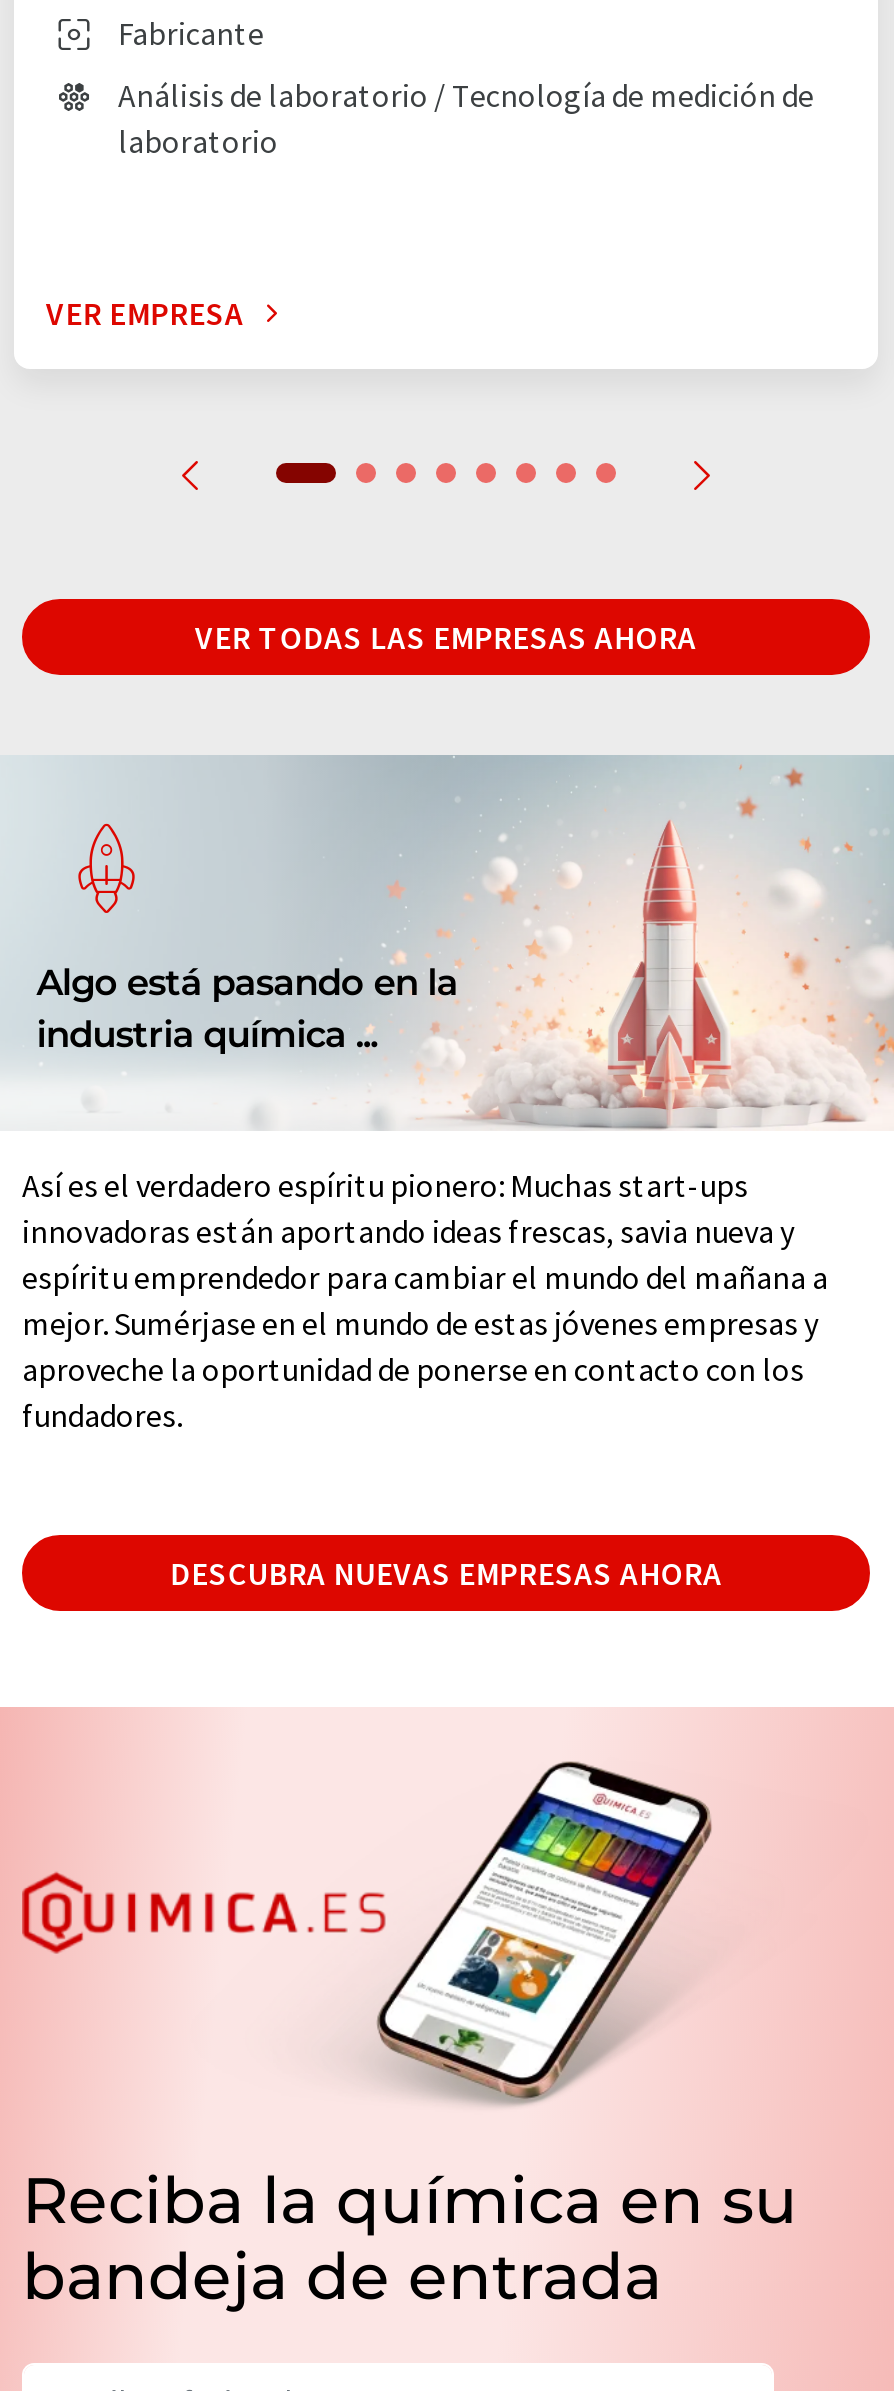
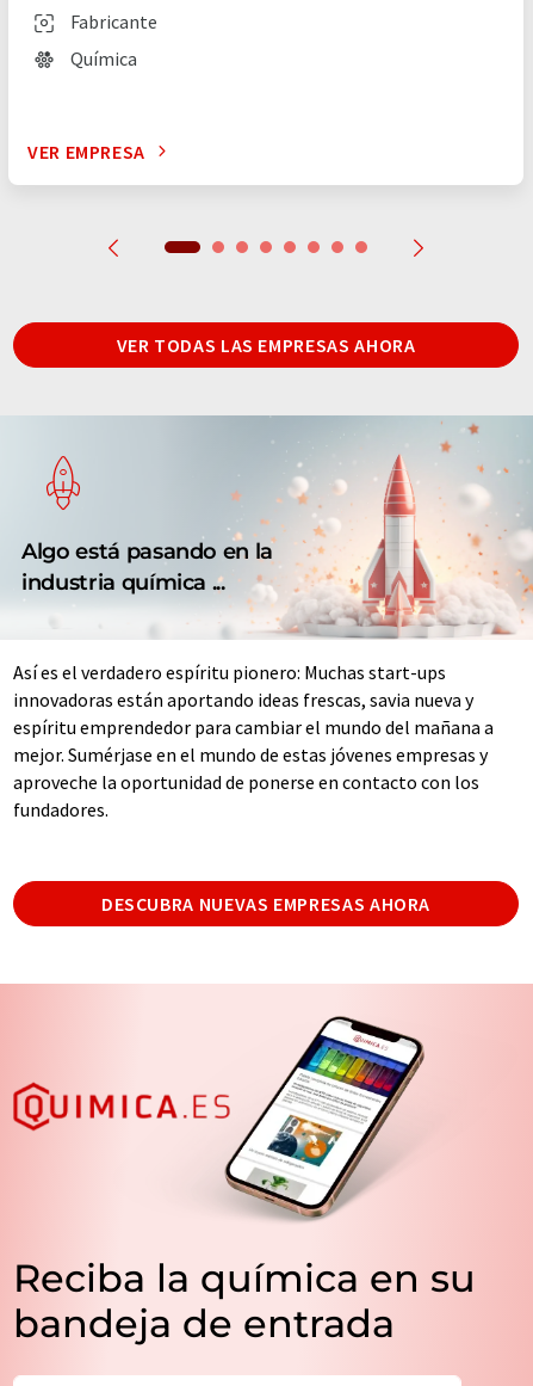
[118,74,814,160] Análisis de laboratorio / Tecnología de medición de | laboratorio -> [70,46,137,70] Química

